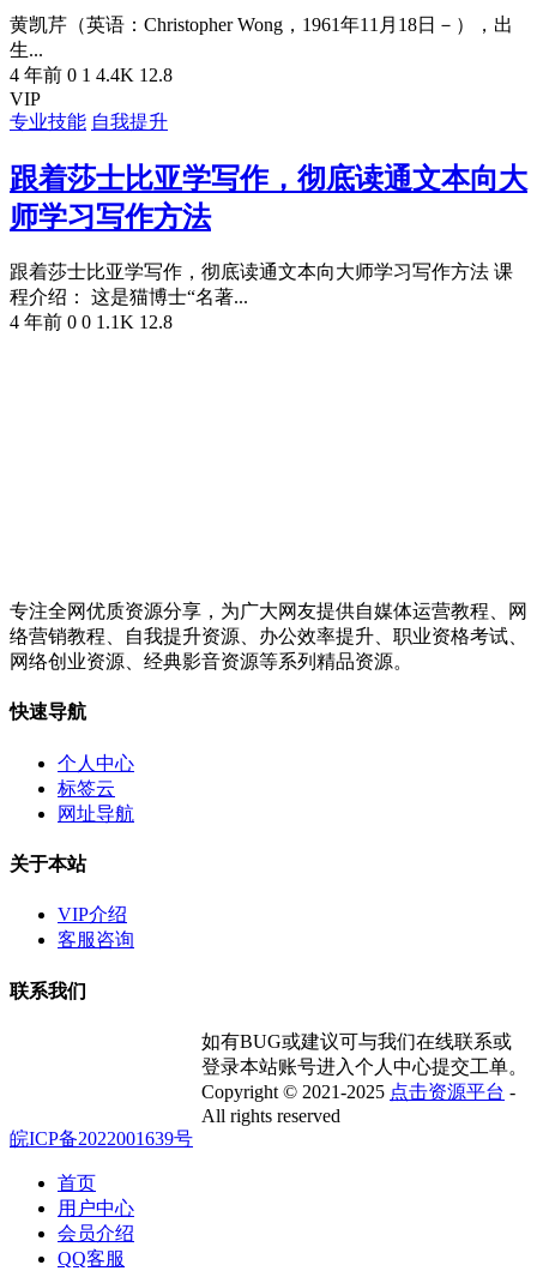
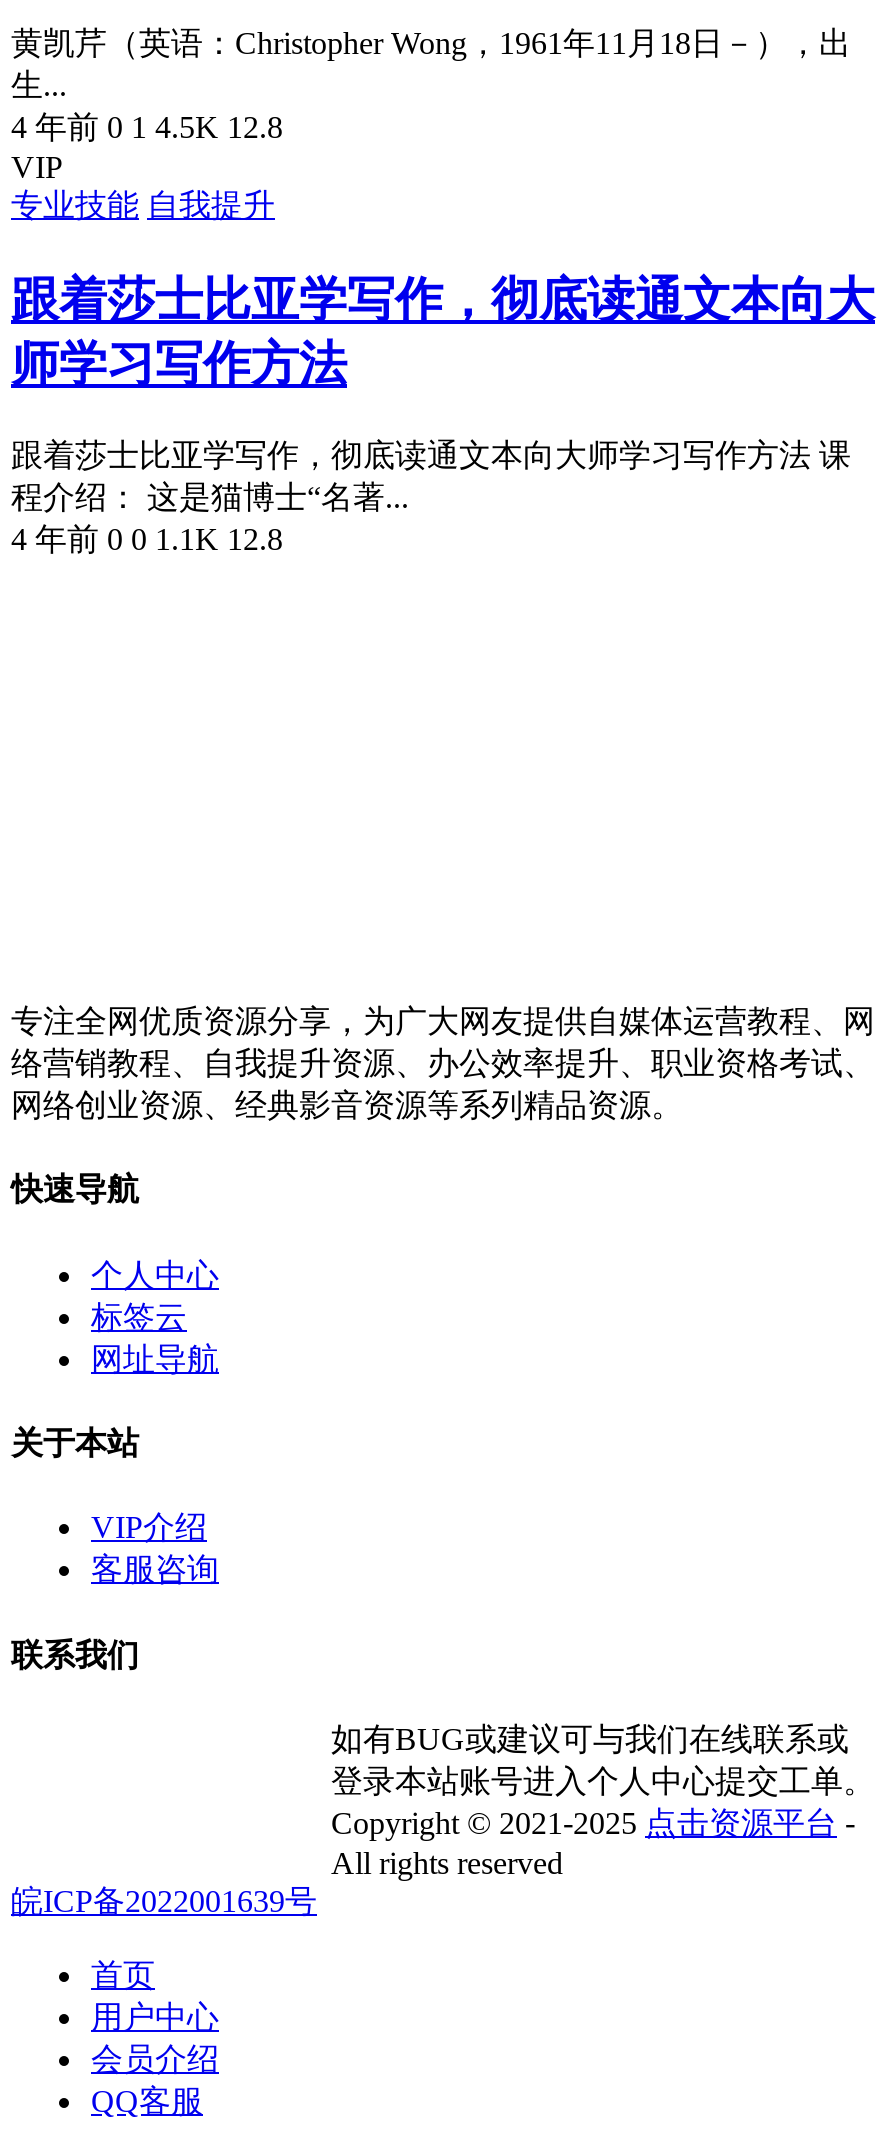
[10,65,173,86] 4 年前 0 1 4.4K 12.8 -> [11,111,283,145] 4 年前 0 1 4.5K 12.8

